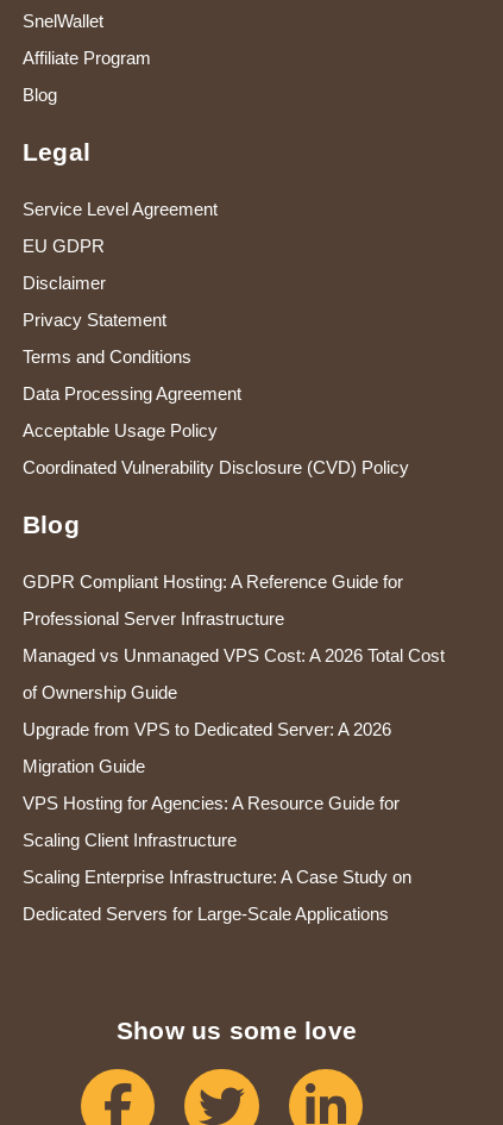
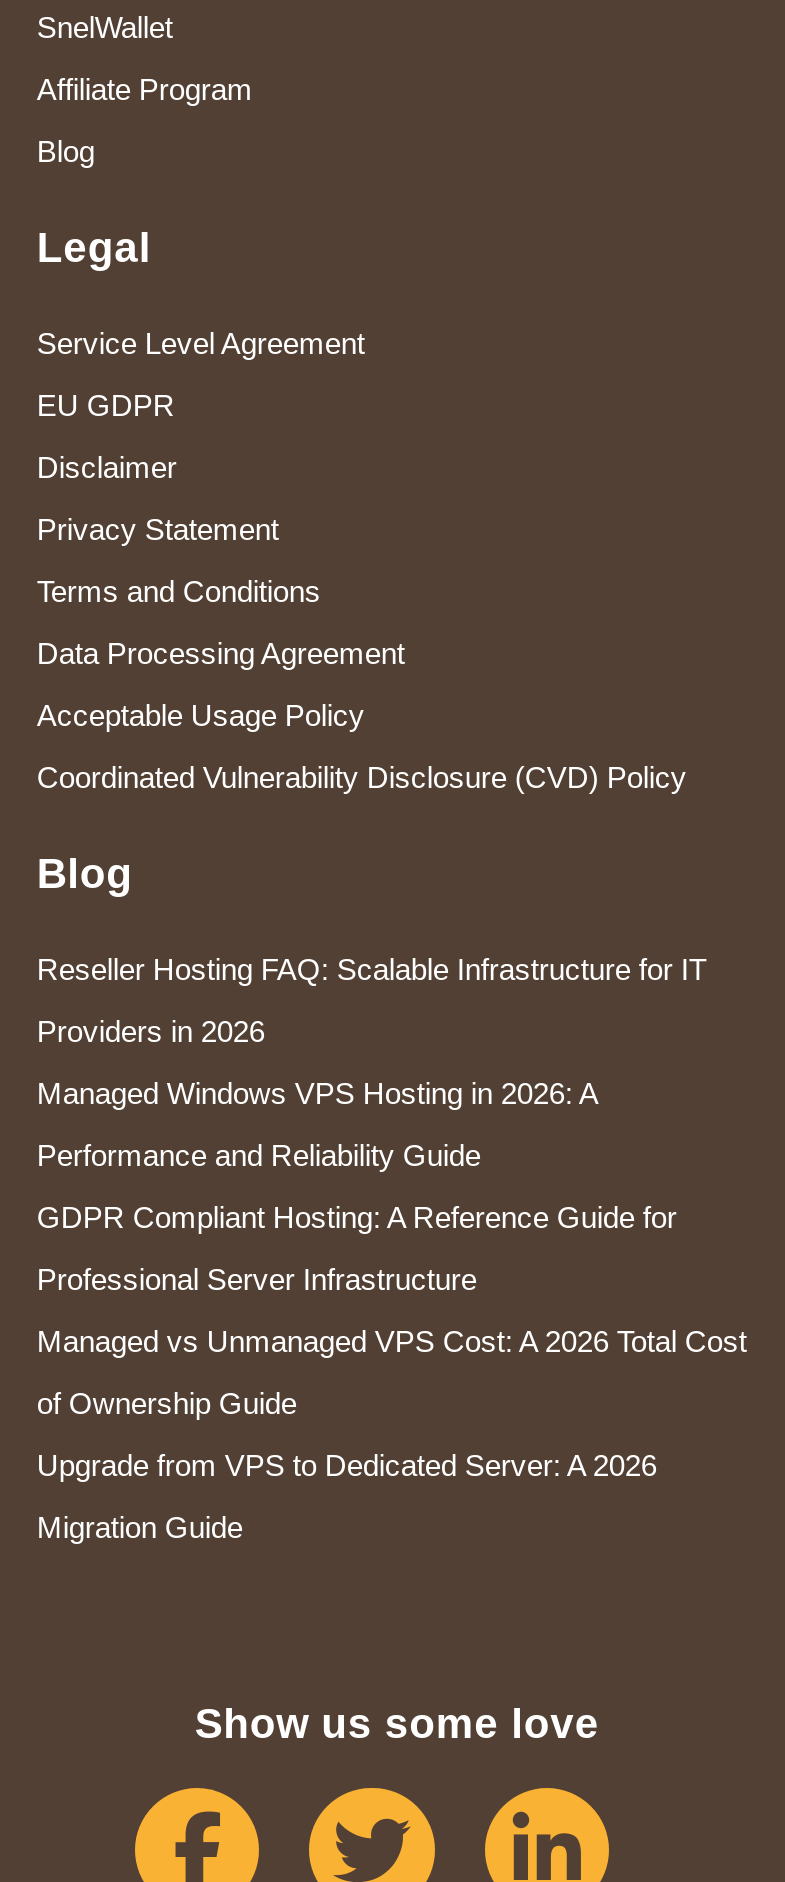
none -> [37,953,707,1173] Reseller Hosting FAQ: Scalable Infrastructure for IT | Providers in 2026 | Managed Windows VPS Hosting in 2026: A | Performance and Reliability Guide
moved [22,572,445,777] -> [37,1201,747,1545]: GDPR Compliant Hosting: A Reference Guide for | Professional Server Infrastructure | Managed vs Unmanaged VPS Cost: A 2026 Total Cost | of Ownership Guide | Upgrade from VPS to Dedicated Server: A 2026 | Migration Guide
[22,793,411,924] VPS Hosting for Agencies: A Resource Guide for | Scaling Client Infrastructure | Scaling Enterprise Infrastructure: A Case Study on | Dedicated Servers for Large-Scale Applications -> none

